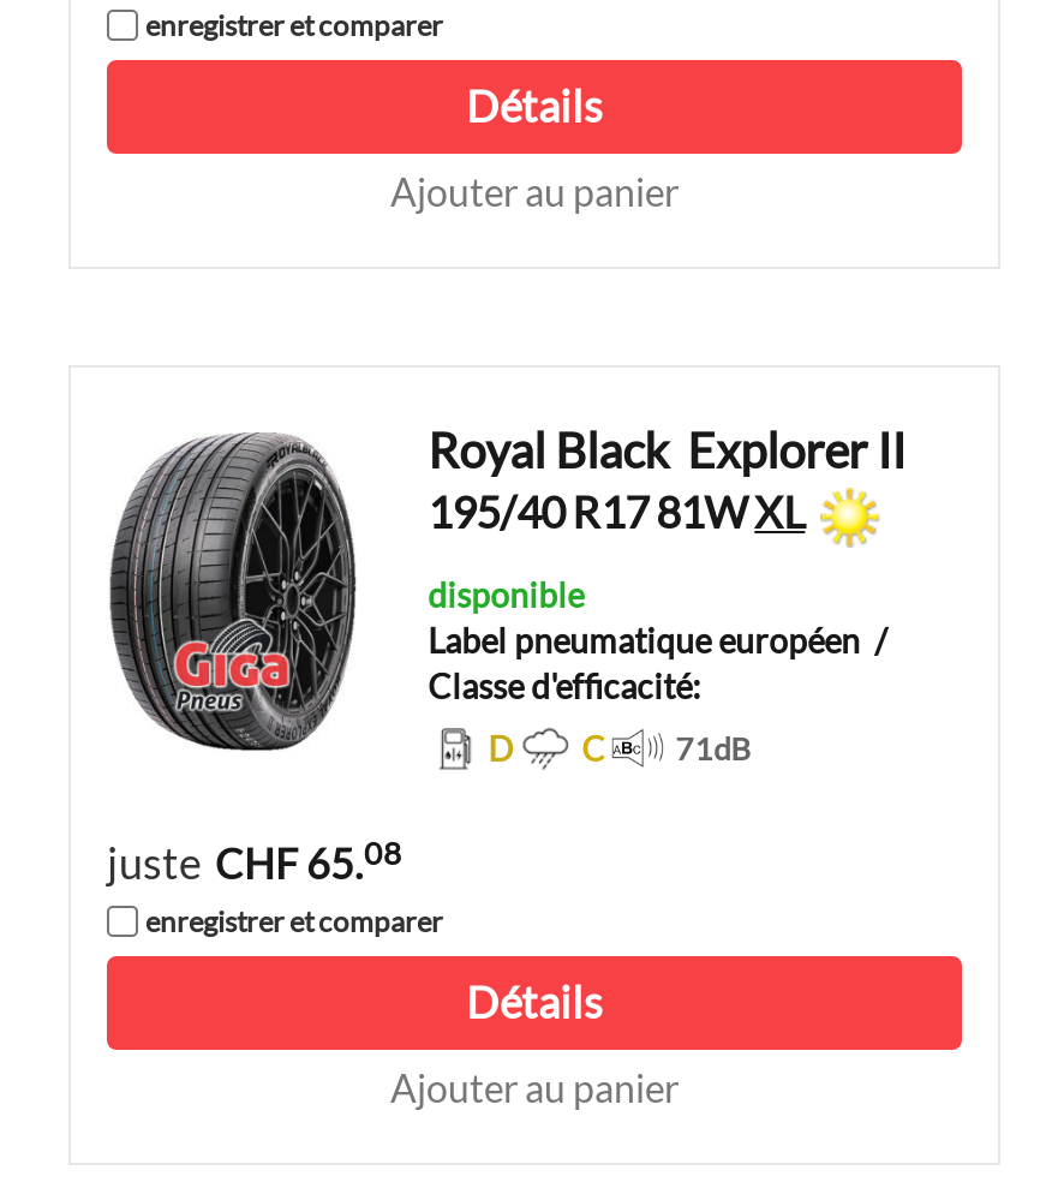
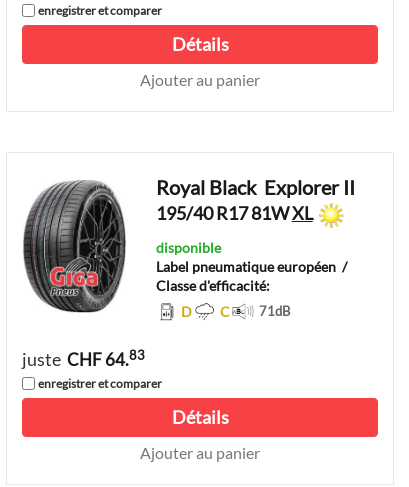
[107,833,402,889] juste CHF 65.08 -> [22,347,145,370] juste CHF 64.83

